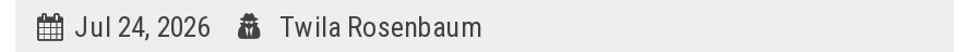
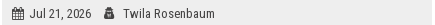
[74,11,480,43] Jul 24, 2026 Twila Rosenbaum -> [29,6,215,21] Jul 21, 2026 Twila Rosenbaum

